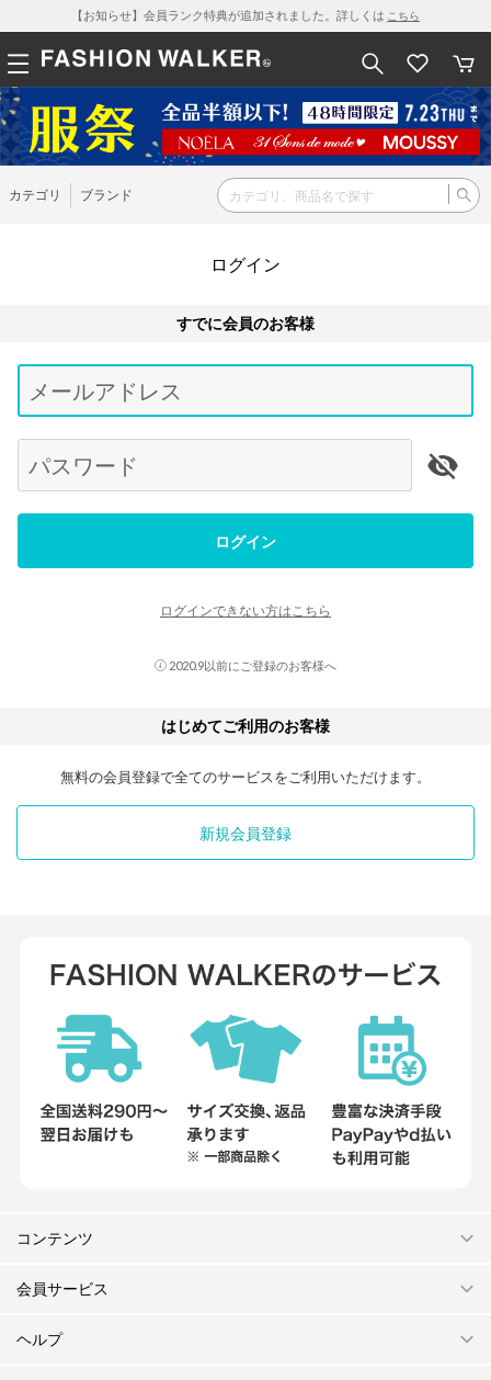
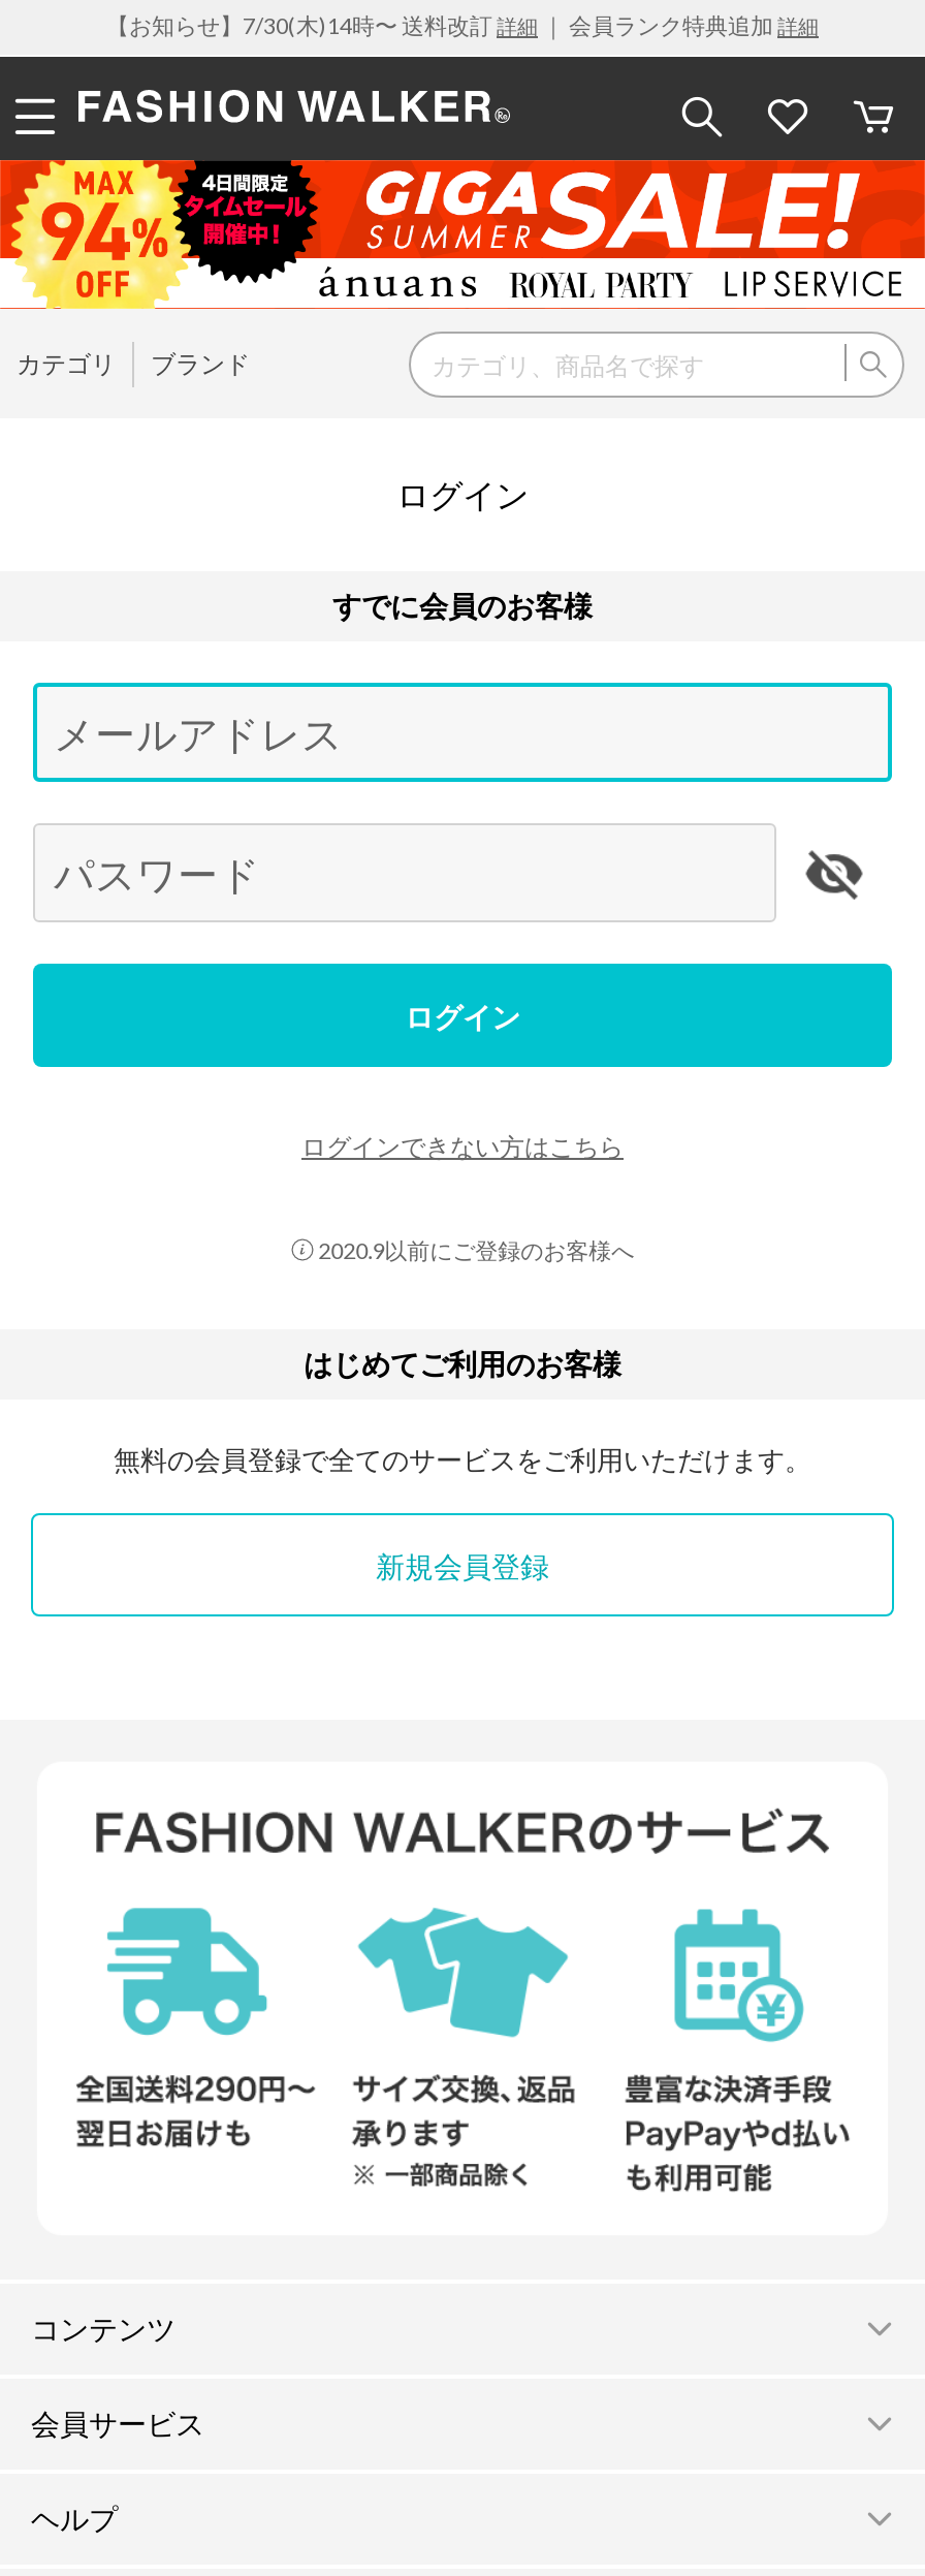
[71,8,420,22] 【お知らせ】会員ランク特典が追加されました。詳しくはこちら -> [106,11,819,38] 【お知らせ】7/30(木)14時〜 送料改訂詳細｜ 会員ランク特典追加詳細
[3,87,488,167] [image] -> [6,158,919,311] [image]

